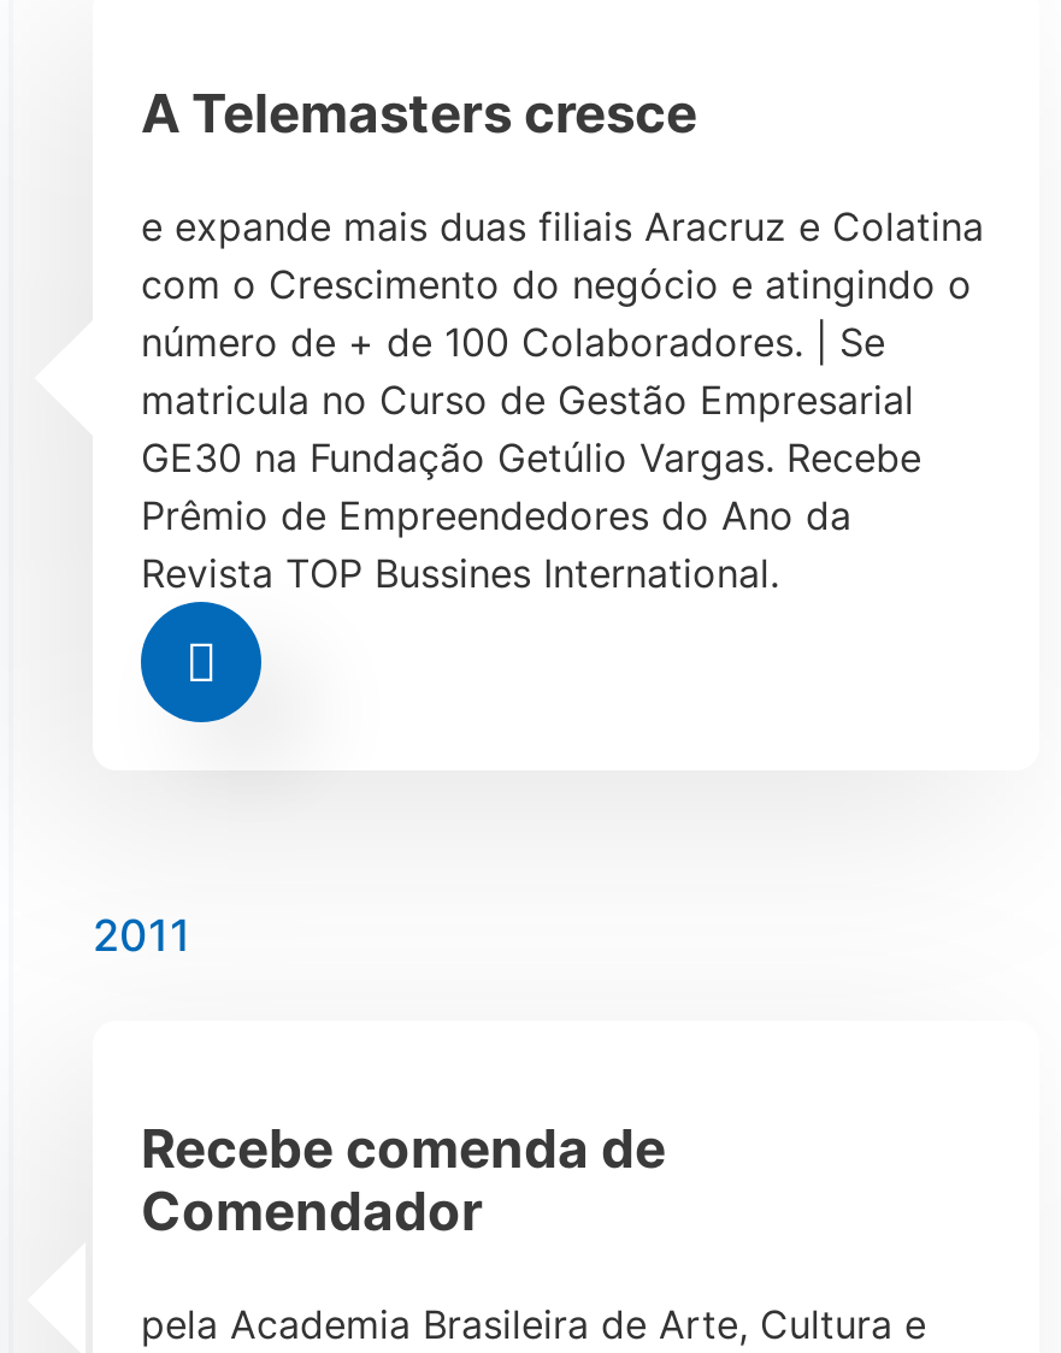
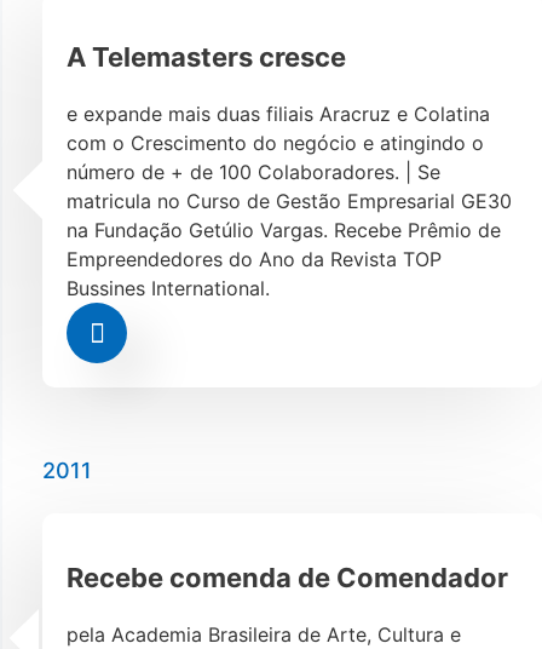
[117,614,264,725] [image] -> [65,309,139,364] [image]

